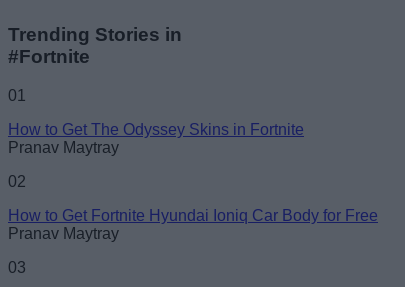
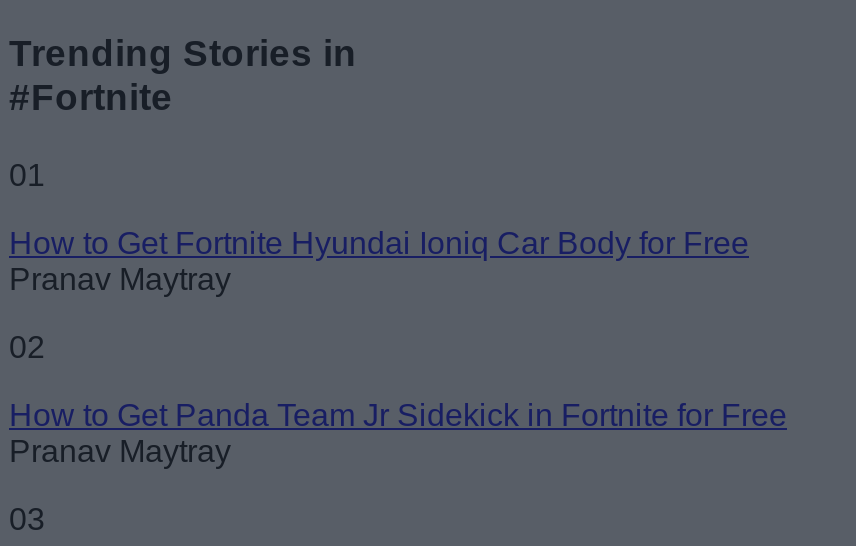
[8,121,304,138] How to Get The Odyssey Skins in Fortnite -> none
none -> [9,398,787,432] How to Get Panda Team Jr Sidekick in Fortnite for Free
moved [8,207,378,224] -> [9,226,749,260]: How to Get Fortnite Hyundai Ioniq Car Body for Free

